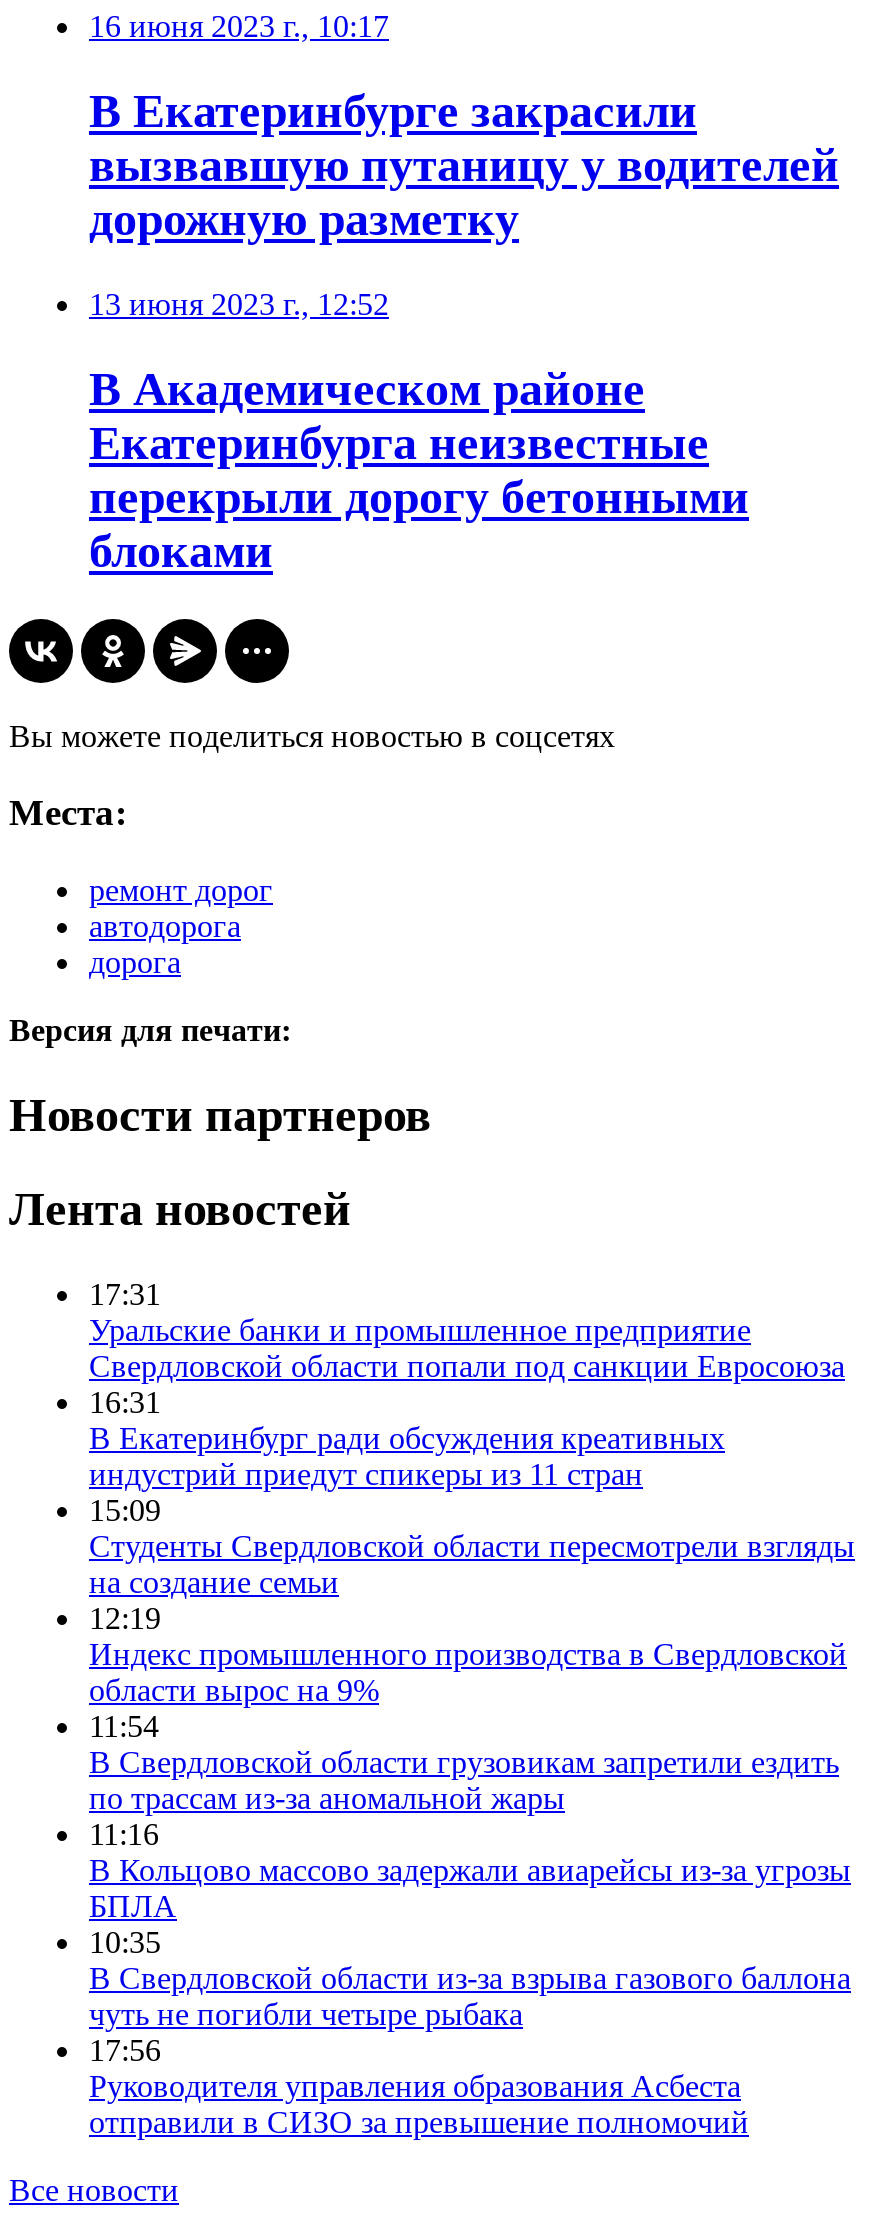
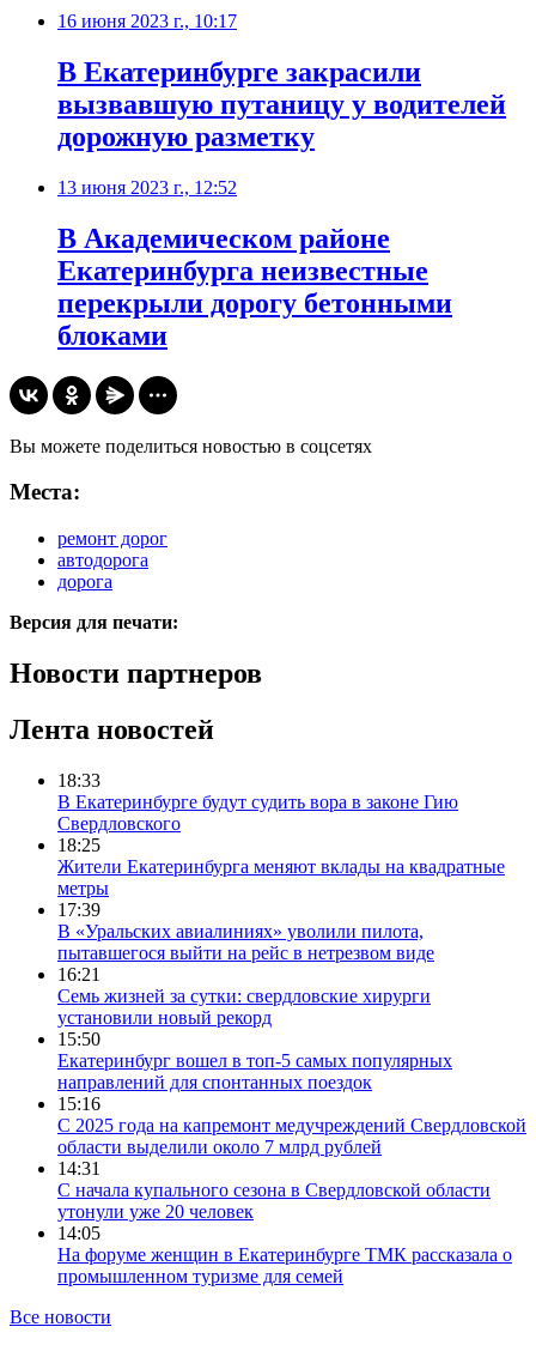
[89,1276,855,2138] 17:31 | Уральские банки и промышленное предприятие | Свердловской области попали под санкции Евросоюза | 16:31 | В Екатеринбург ради обсуждения креативных | индустрий приедут спикеры из 11 стран | 15:09 | Студенты Свердловской области пересмотрели взгляды | на создание семьи | 12:19 | Индекс промышленного производства в Свердловской | области вырос на 9% | 11:54 | В Свердловской области грузовикам запретили ездить | по трассам из-за аномальной жары | 11:16 | В Кольцово массово задержали авиарейсы из-за угрозы | БПЛА | 10:35 | В Свердловской области из-за взрыва газового баллона | чуть не погибли четыре рыбака | 17:56 | Руководителя управления образования Асбеста | отправили в СИЗО за превышение полномочий -> [57,770,526,1286] 18:33 | В Екатеринбурге будут судить вора в законе Гию | Свердловского | 18:25 | Жители Екатеринбурга меняют вклады на квадратные | метры | 17:39 | В «Уральских авиалиниях» уволили пилота, | пытавшегося выйти на рейс в нетрезвом виде | 16:21 | Семь жизней за сутки: свердловские хирурги | установили новый рекорд | 15:50 | Екатеринбург вошел в топ-5 самых популярных | направлений для спонтанных поездок | 15:16 | С 2025 года на капремонт медучреждений Свердловской | области выделили около 7 млрд рублей | 14:31 | С начала купального сезона в Свердловской области | утонули уже 20 человек | 14:05 | На форуме женщин в Екатеринбурге ТМК рассказала о | промышленном туризме для семей

